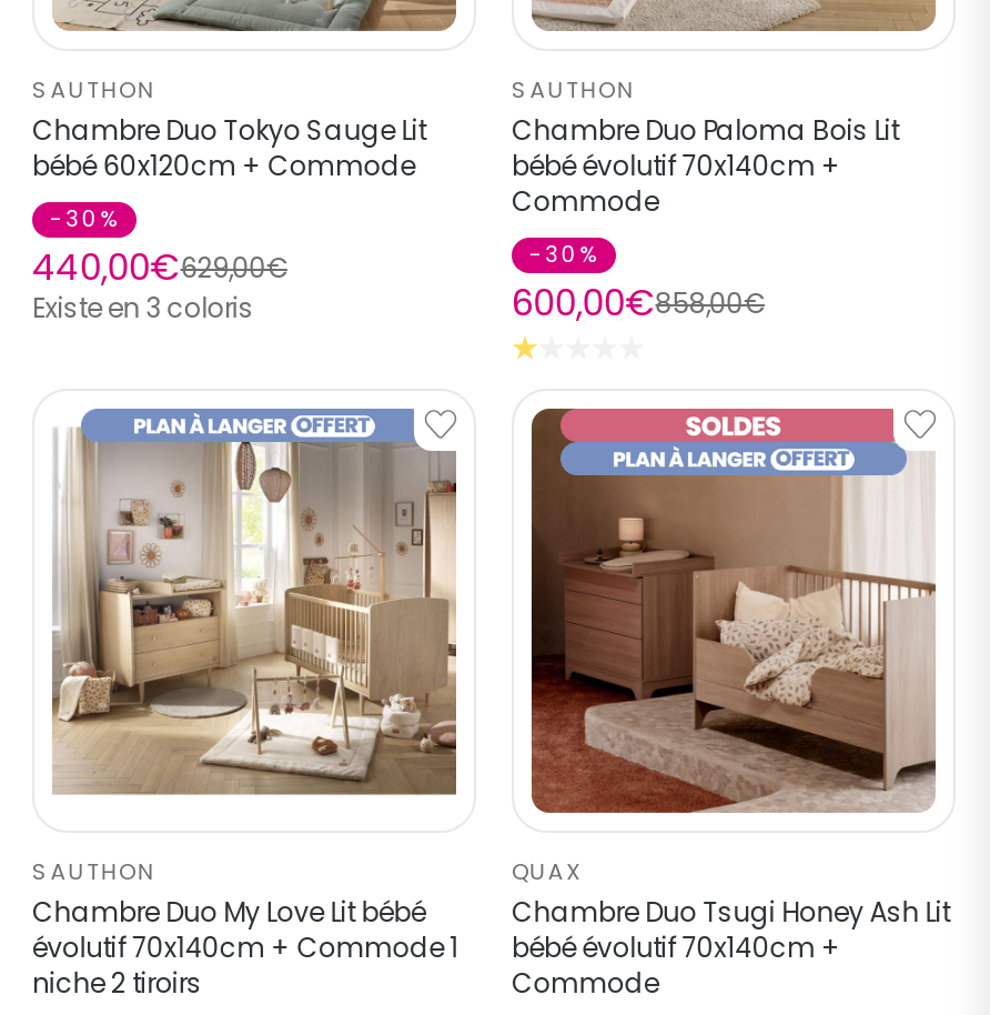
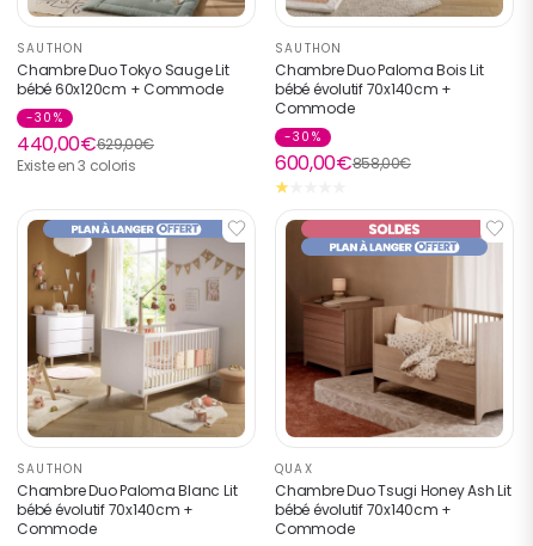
[32,409,458,1002] [image] | Chambre Duo My Love Lit bébé | évolutif 70x140cm + Commode 1 | niche 2 tiroirs -> [17,219,245,539] [image] | Chambre Duo Paloma Blanc Lit | bébé évolutif 70x140cm + | Commode

